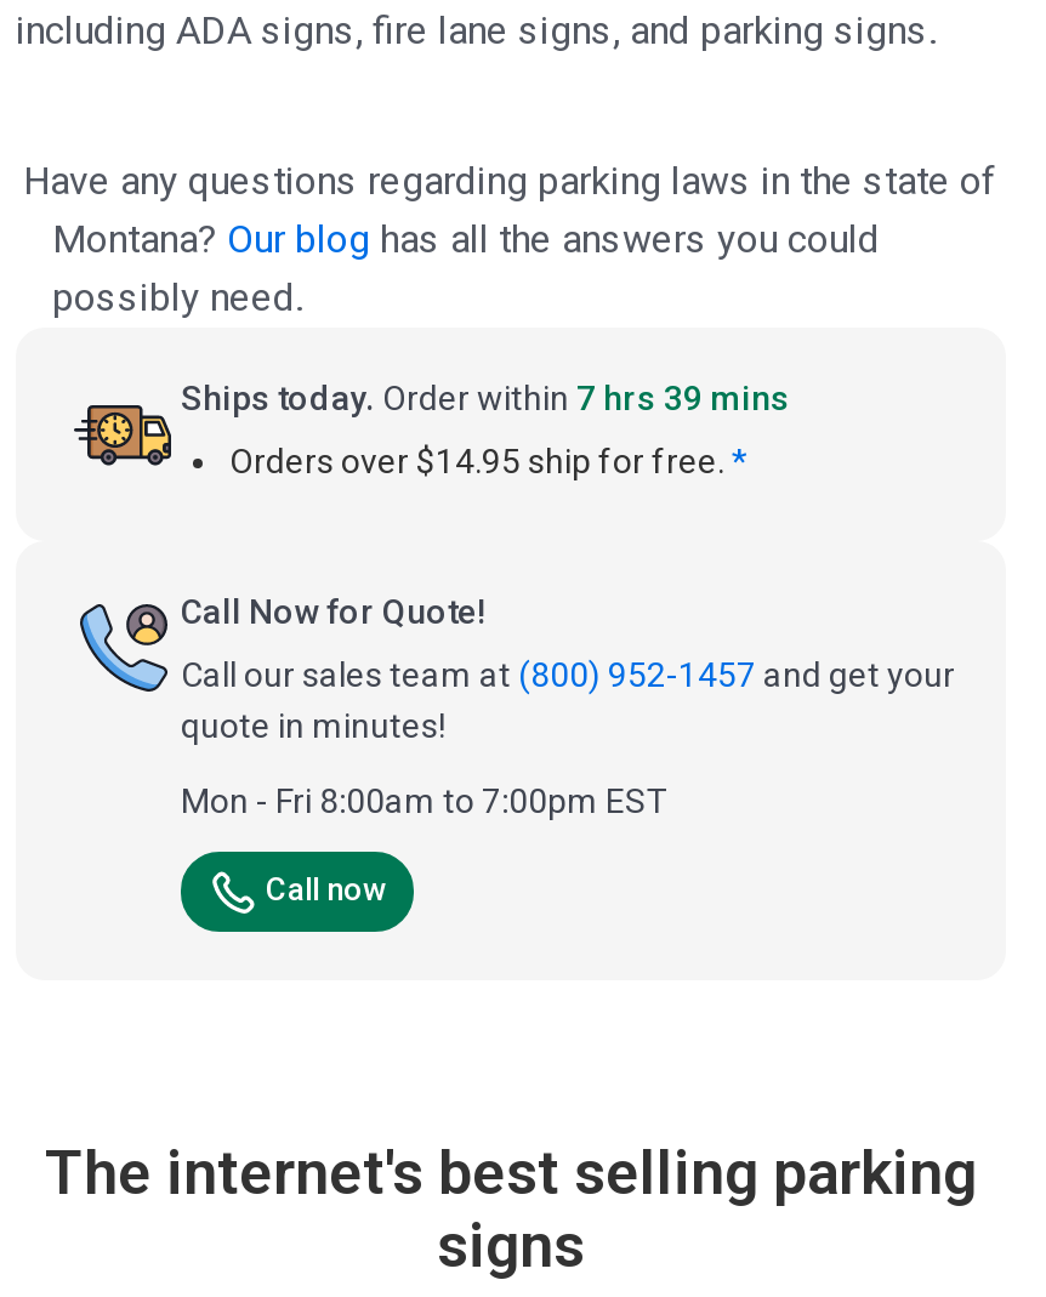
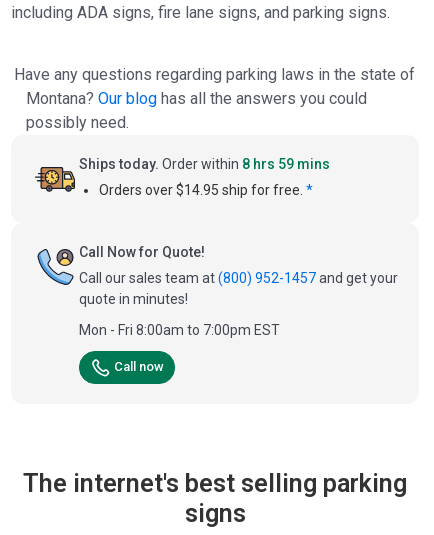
[181,379,790,417] Ships today. Order within 7 hrs 39 mins -> [79,156,330,172] Ships today. Order within 8 hrs 59 mins

